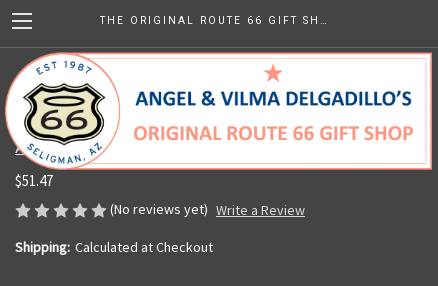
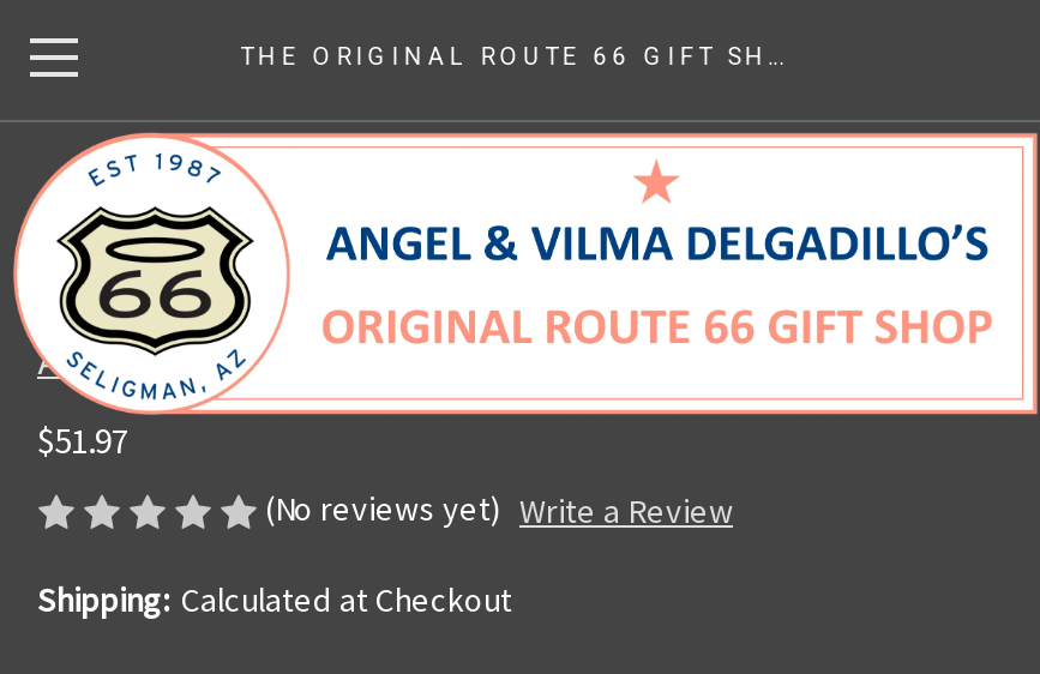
[15,171,53,190] $51.47 -> [37,417,128,463] $51.97

